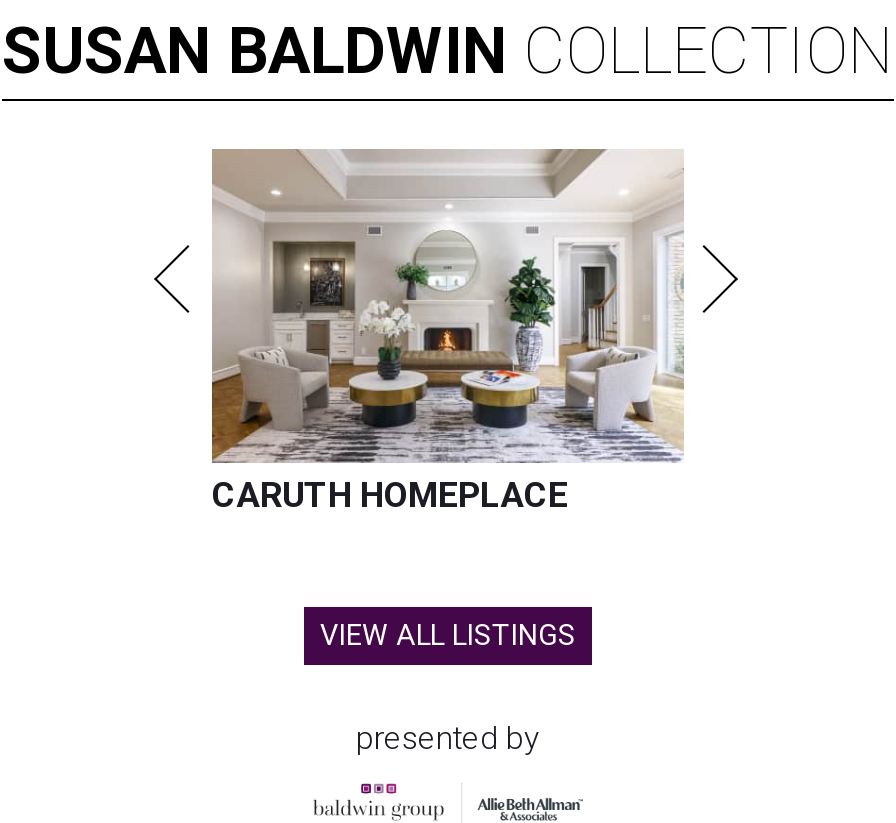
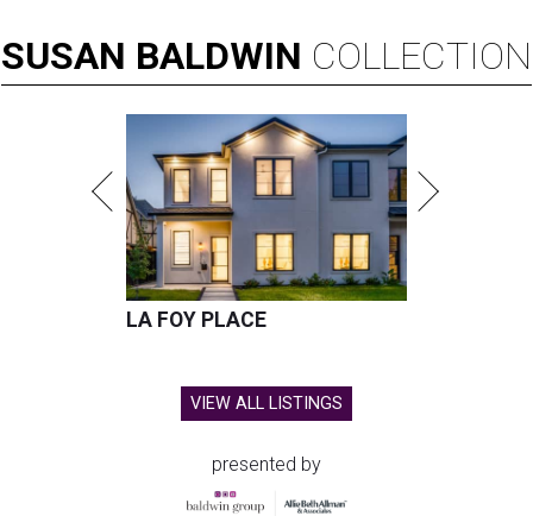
[210,149,684,515] [image] | CARUTH HOMEPLACE -> [125,113,408,332] [image] | LA FOY PLACE

